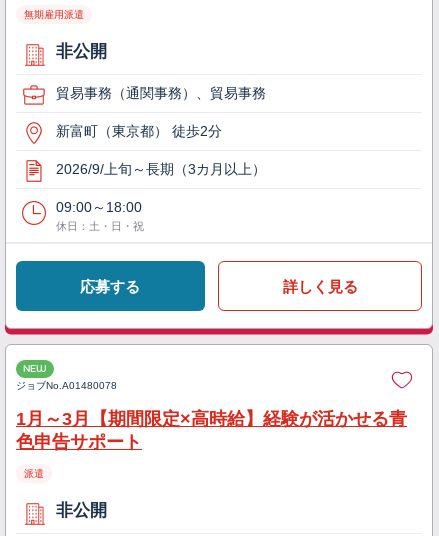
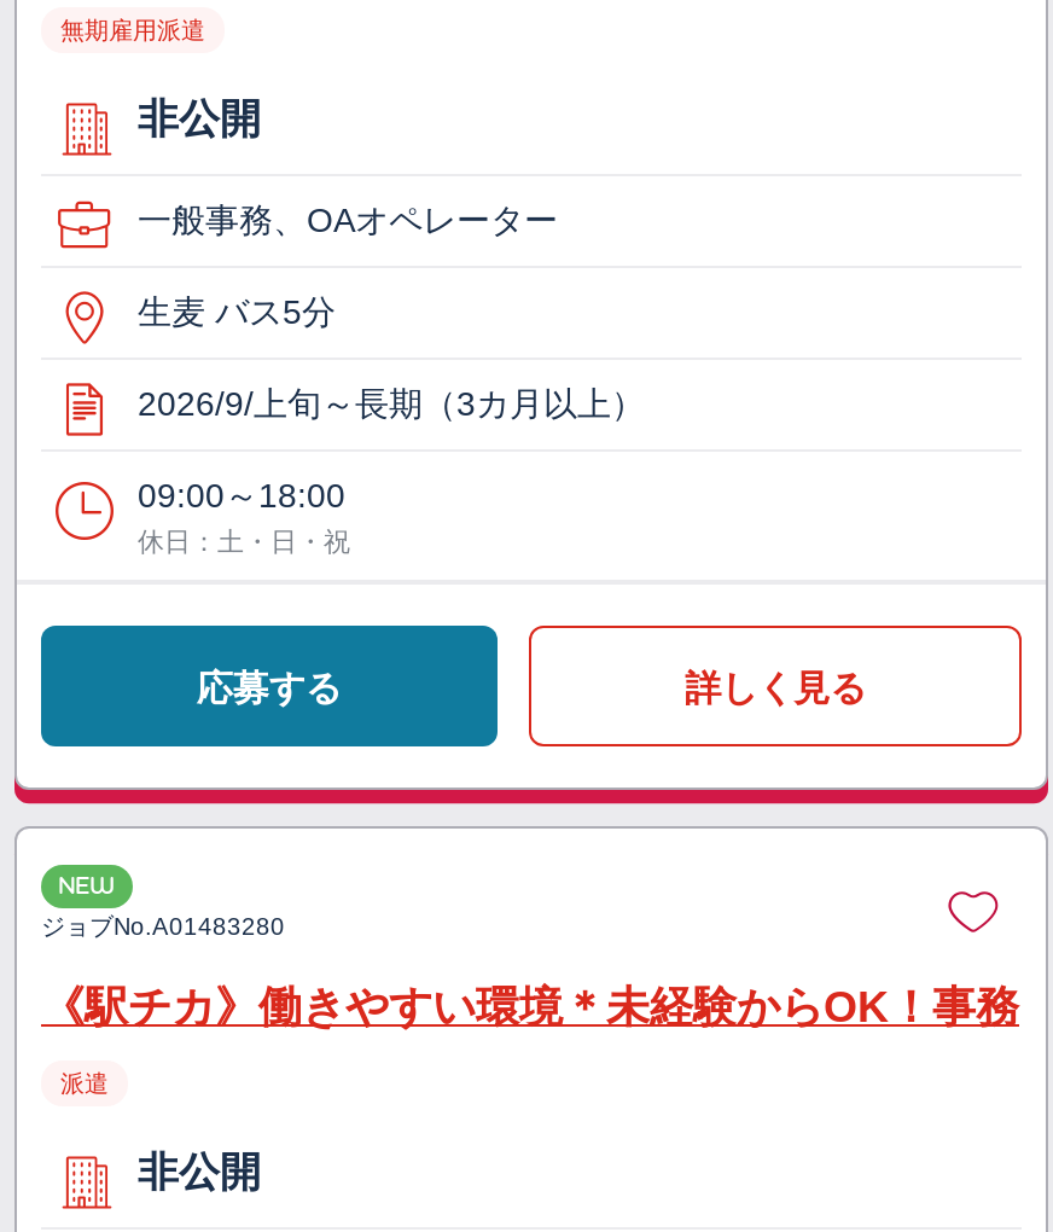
[56,85,266,101] 貿易事務（通関事務）、貿易事務 -> [138,201,558,240] 一般事務、OAオペレーター
[56,123,222,139] 新富町（東京都） 徒歩2分 -> [138,293,336,332] 生麦 バス5分
[16,380,117,391] ジョブNo. A01480078 -> [41,914,285,940] ジョブNo. A01483280
[16,409,407,452] 1月～3月【期間限定×高時給】経験が活かせる青 | 色申告サポート -> [41,984,1019,1032] 《駅チカ》働きやすい環境＊未経験からOK！事務

